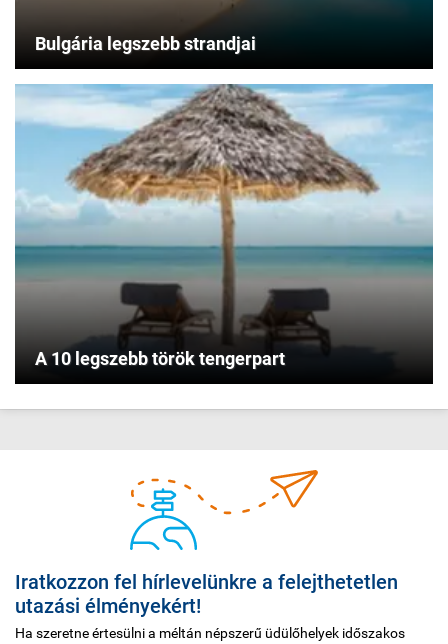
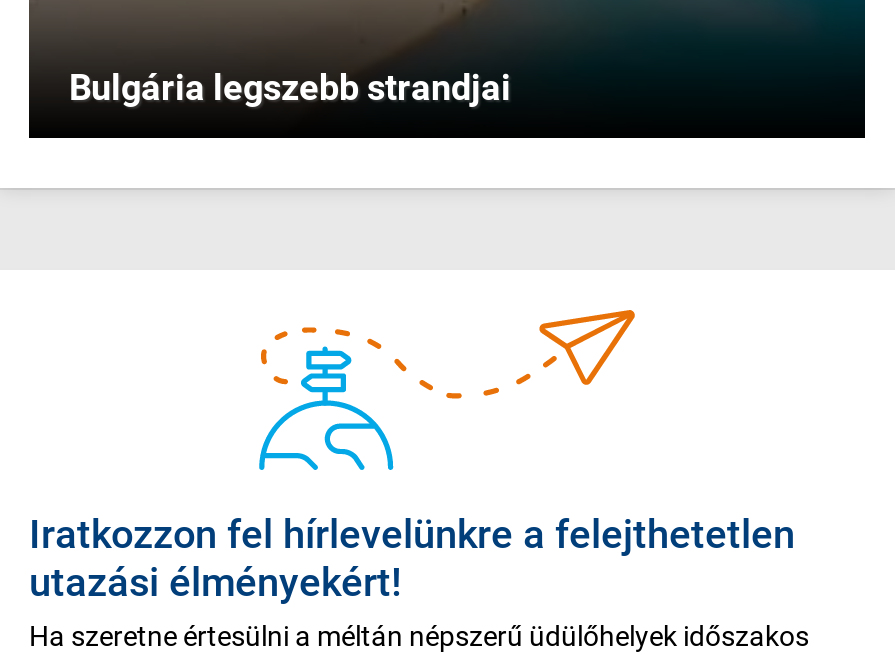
[15,83,434,369] [image] | A 10 legszebb török tengerpart -> none

